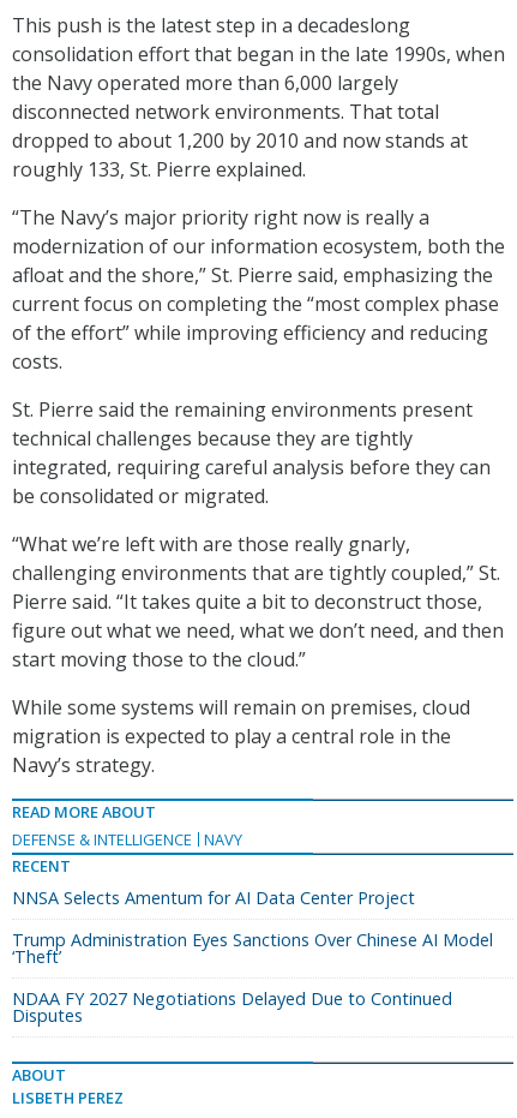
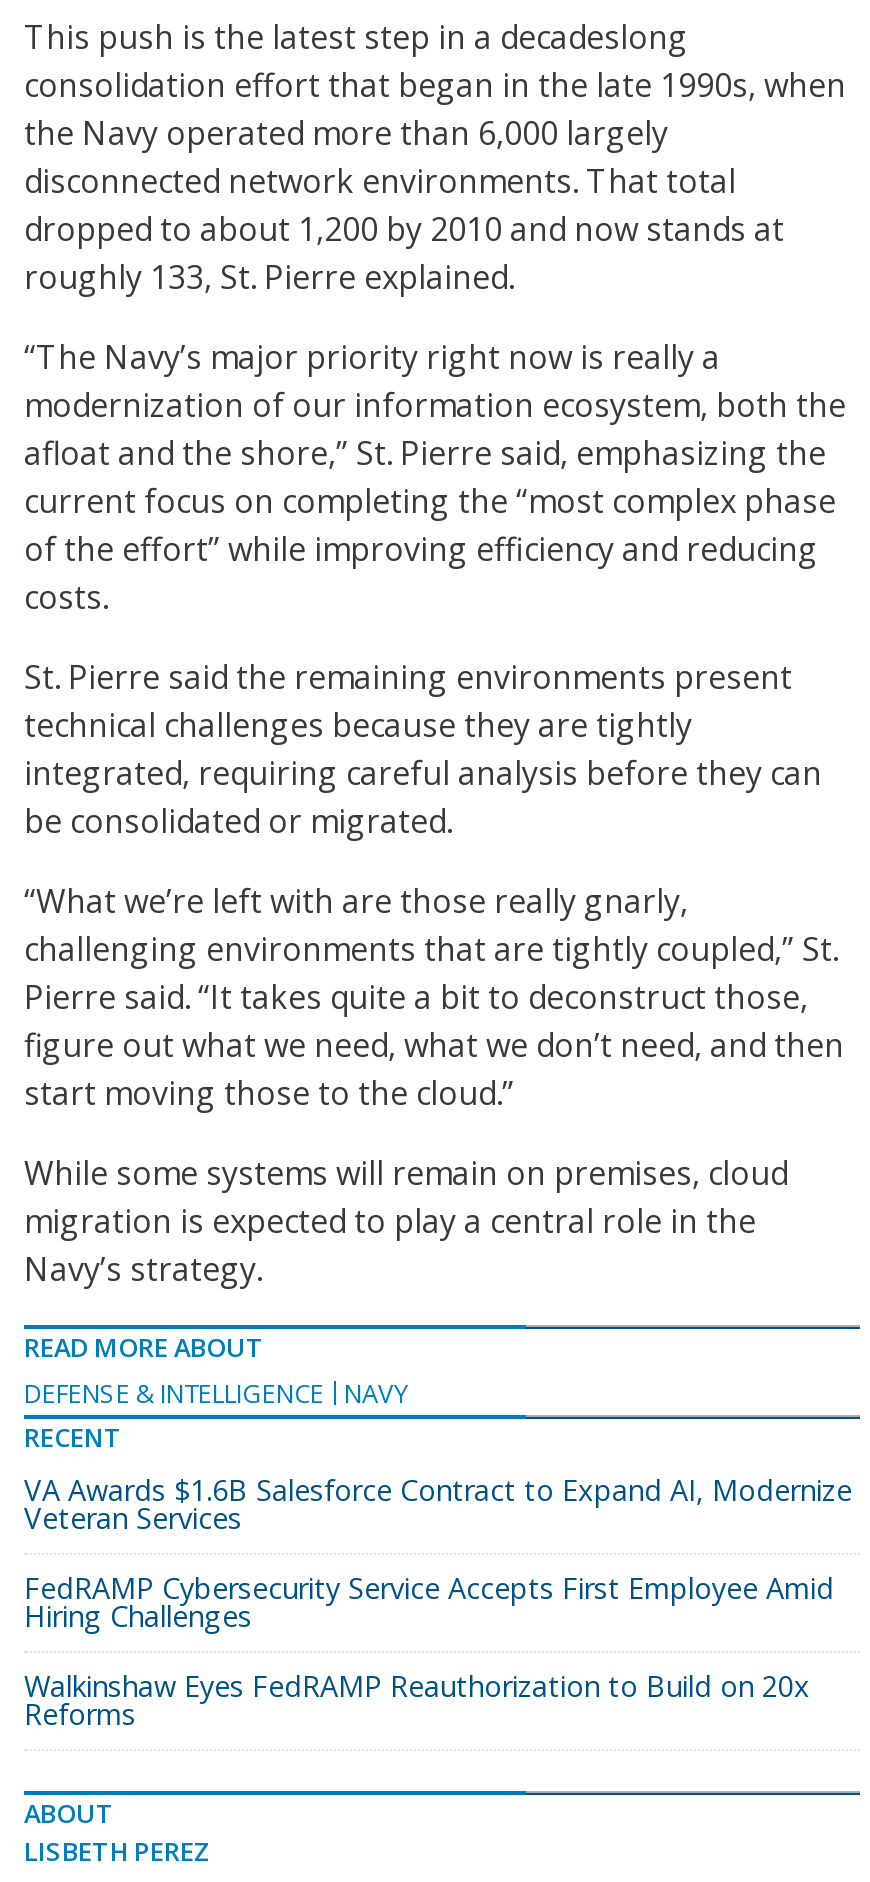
[12,886,415,909] NNSA Selects Amentum for AI Data Center Project -> [24,1471,852,1537] VA Awards $1.6B Salesforce Contract to Expand AI, Modernize | Veteran Services
[12,928,493,968] Trump Administration Eyes Sanctions Over Chinese AI Model | ‘Theft’ -> [24,1569,834,1635] FedRAMP Cybersecurity Service Accepts First Employee Amid | Hiring Challenges
[12,987,452,1027] NDAA FY 2027 Negotiations Delayed Due to Continued | Disputes -> [24,1667,810,1733] Walkinshaw Eyes FedRAMP Reauthorization to Build on 20x | Reforms

